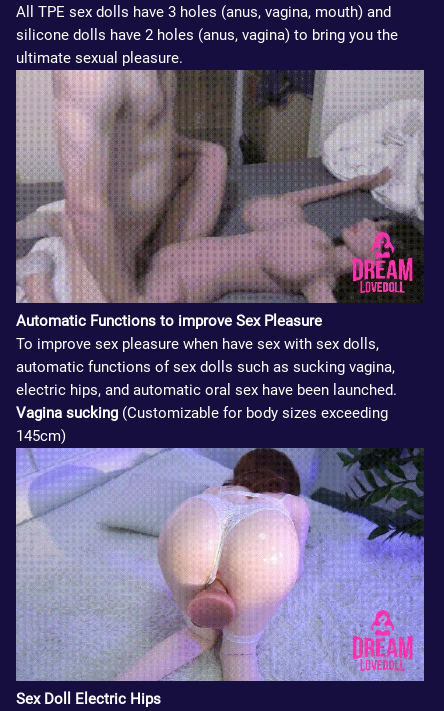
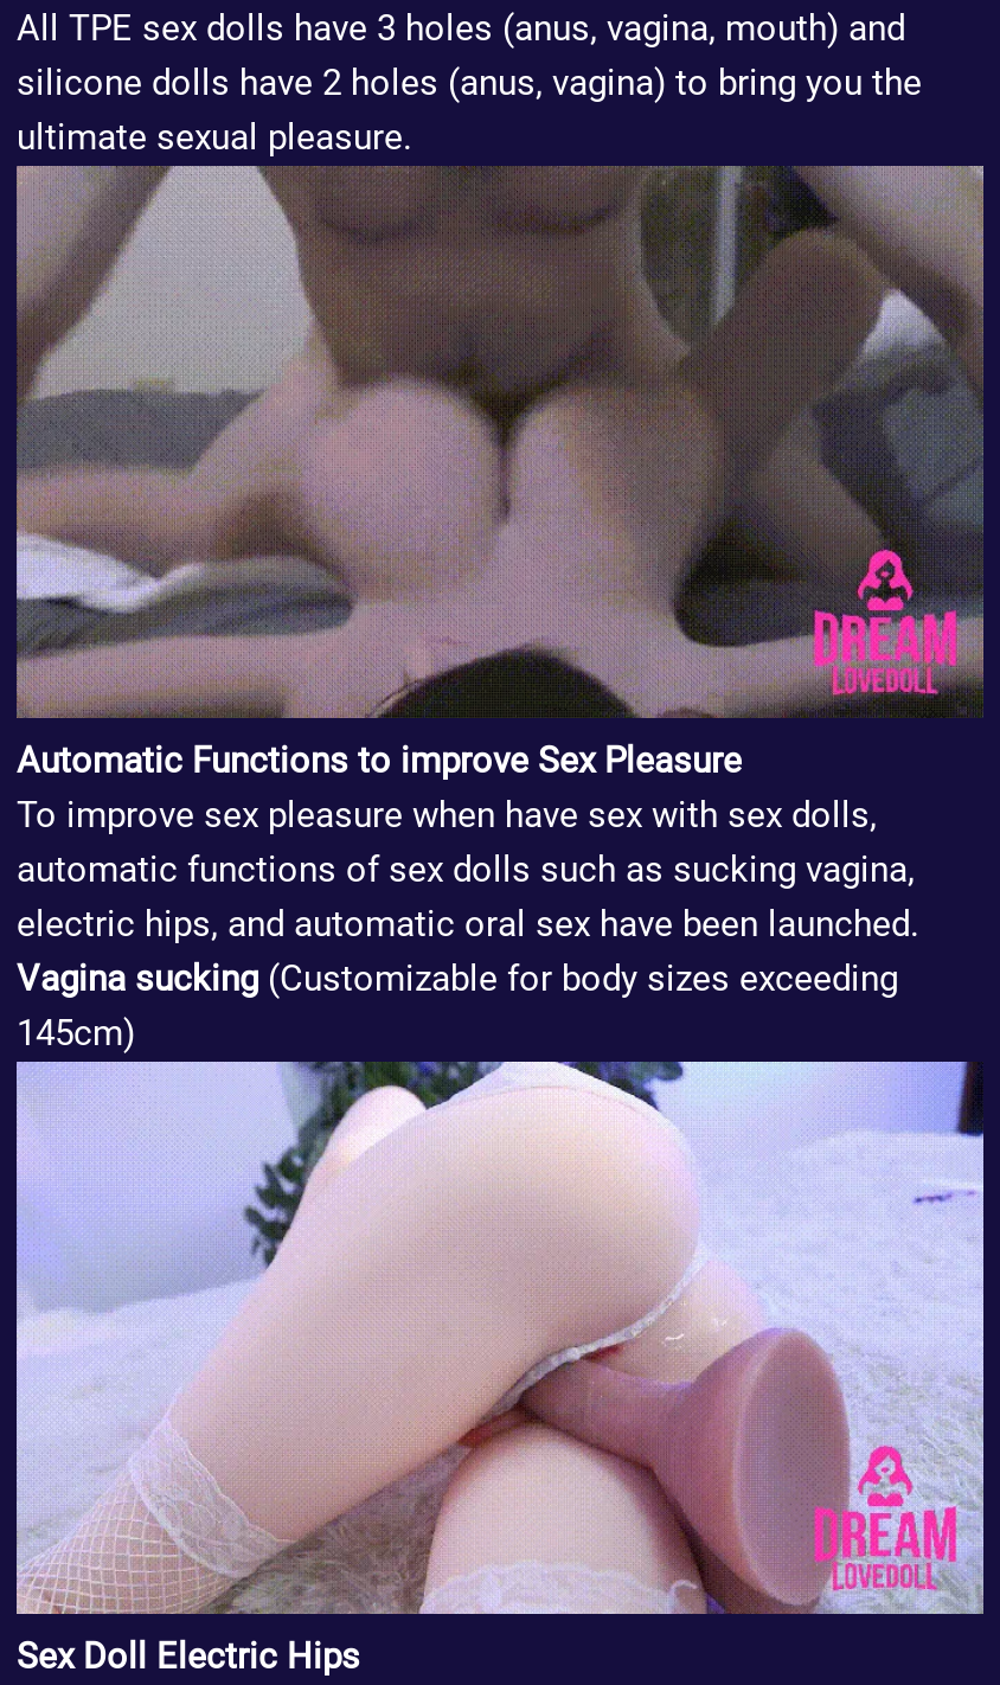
[15,69,425,304] [image] -> [17,166,986,718] [image]
[16,447,425,682] [image] -> [17,1059,986,1614] [image]

